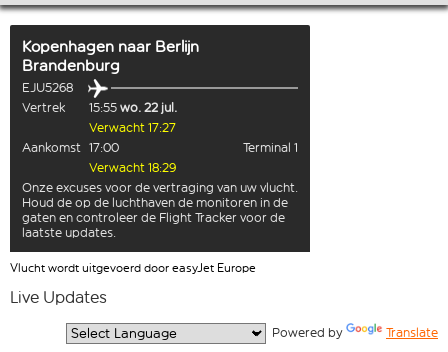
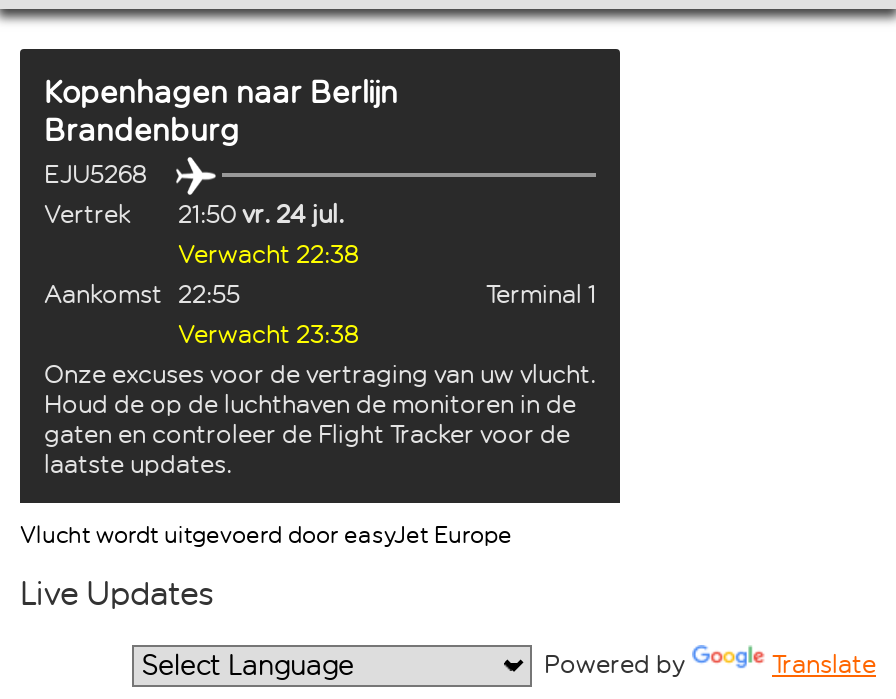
[22,100,177,115] Vertrek 15:55 wo. 22 jul. -> [44,199,344,229] Vertrek 21:50 vr. 24 jul.
[89,120,176,135] Verwacht 17:27 -> [178,239,358,269] Verwacht 22:38
[22,140,119,155] Aankomst 17:00 -> [44,279,240,309] Aankomst 22:55
[89,160,176,175] Verwacht 18:29 -> [178,319,358,349] Verwacht 23:38

